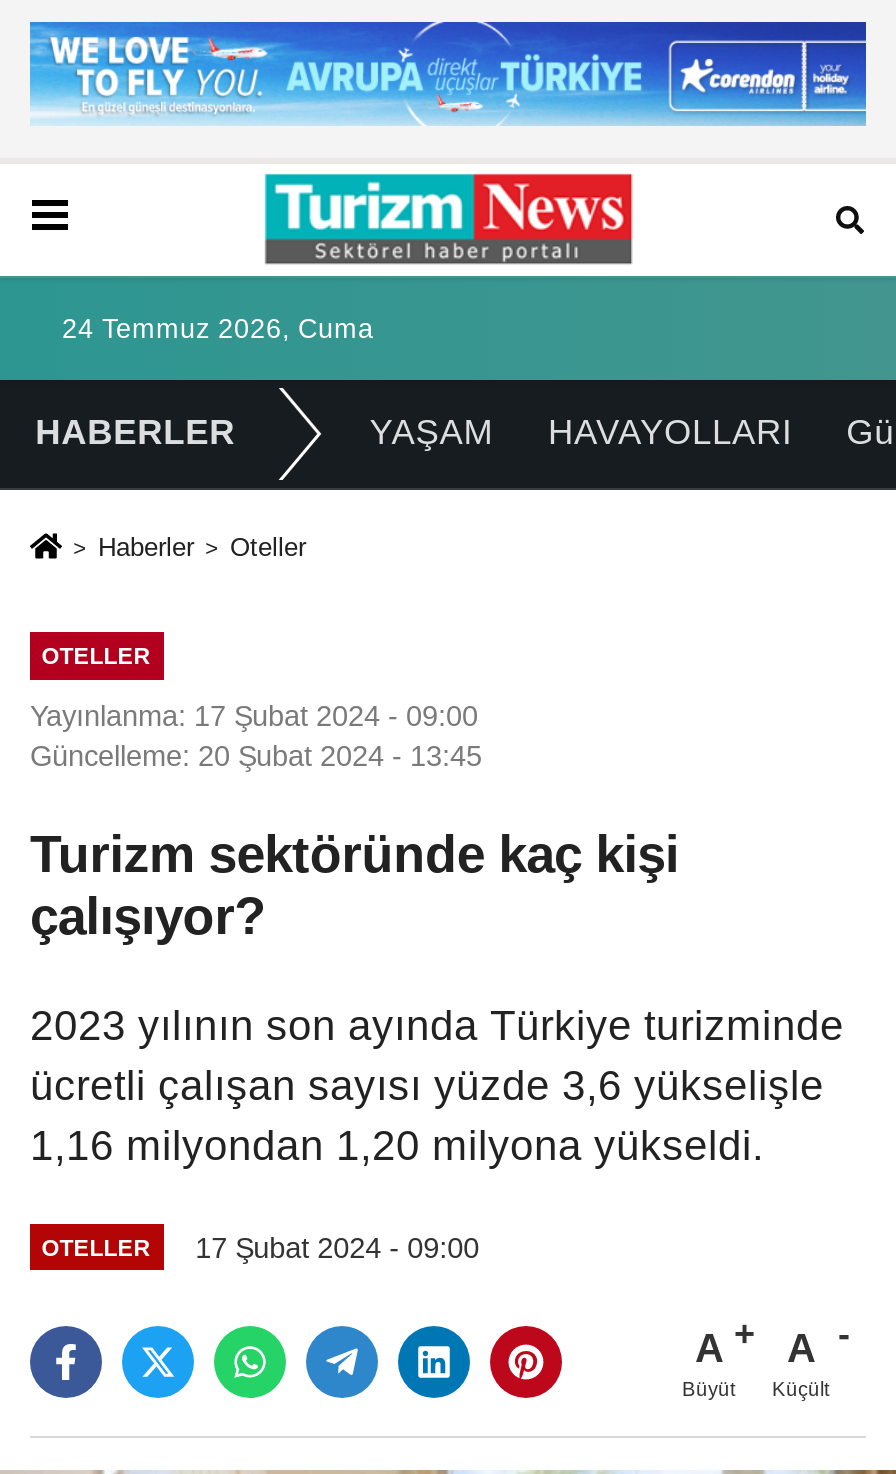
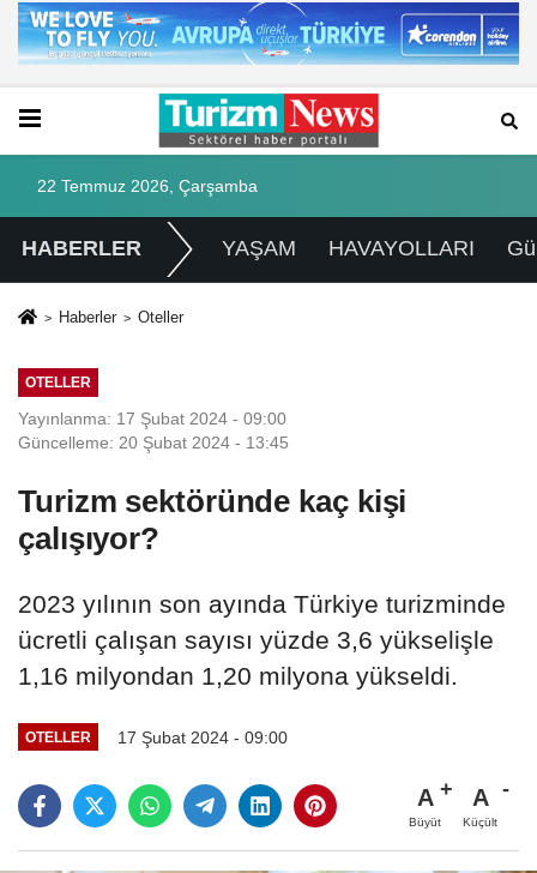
[62,314,374,344] 24 Temmuz 2026, Cuma -> [37,177,258,195] 22 Temmuz 2026, Çarşamba

